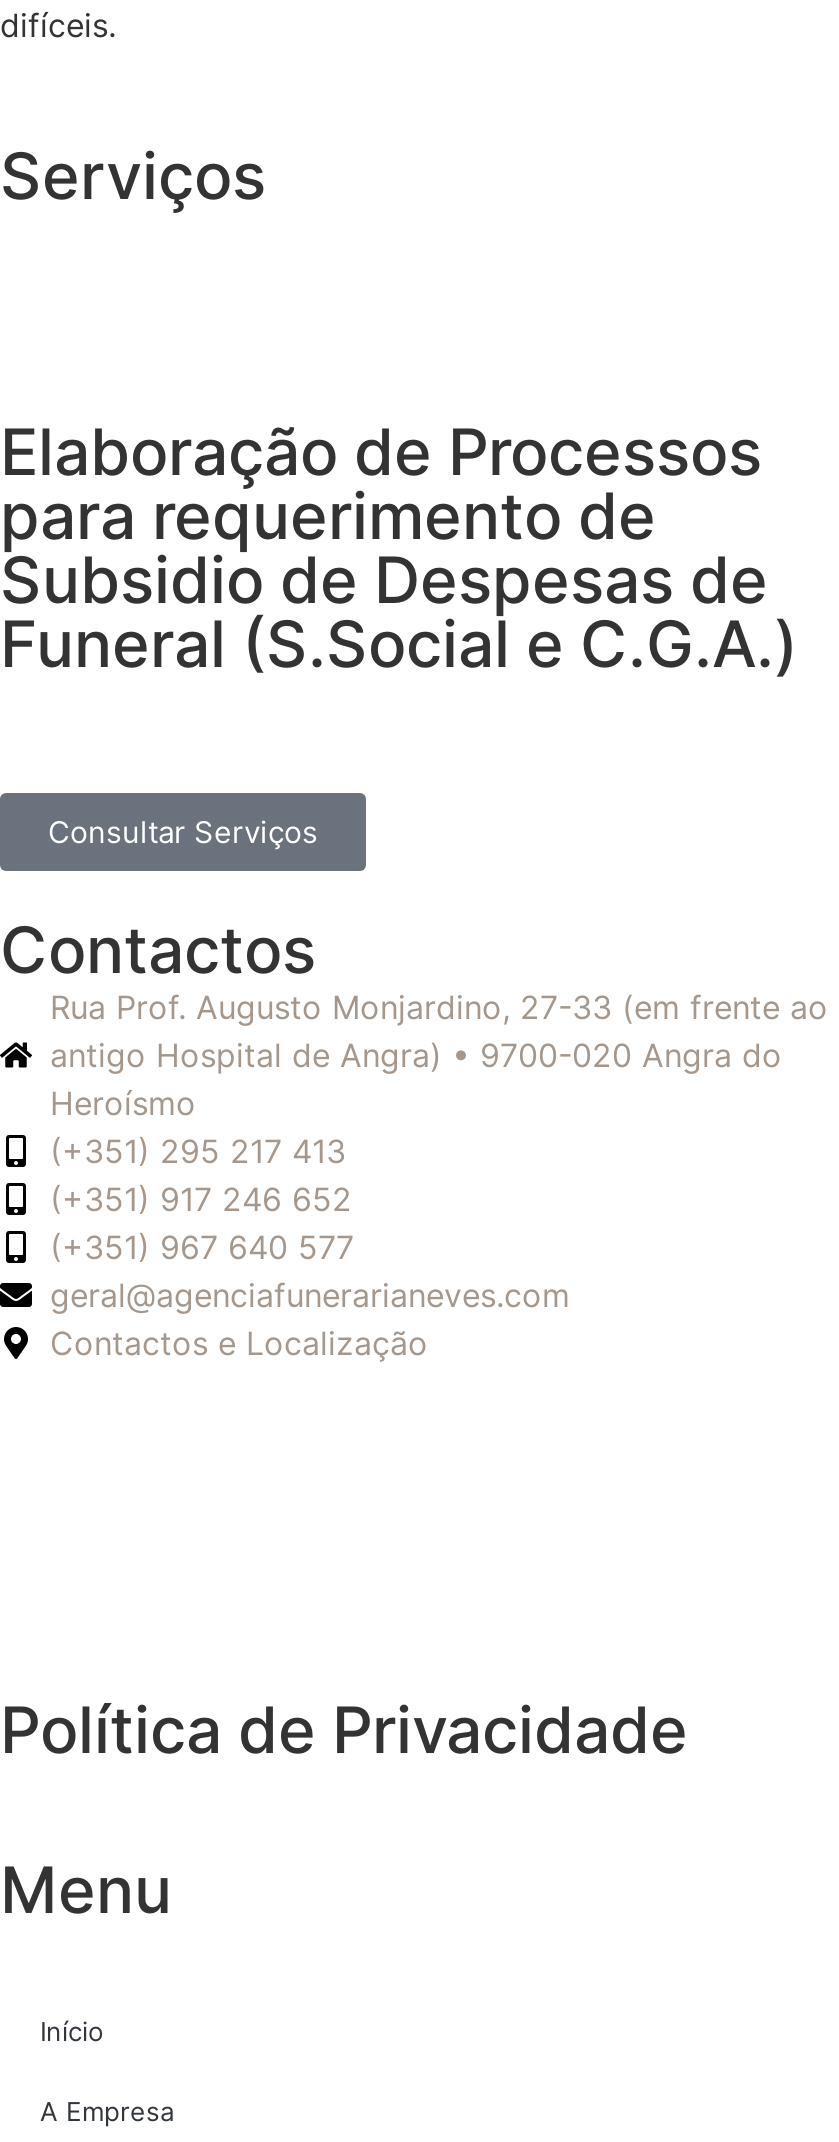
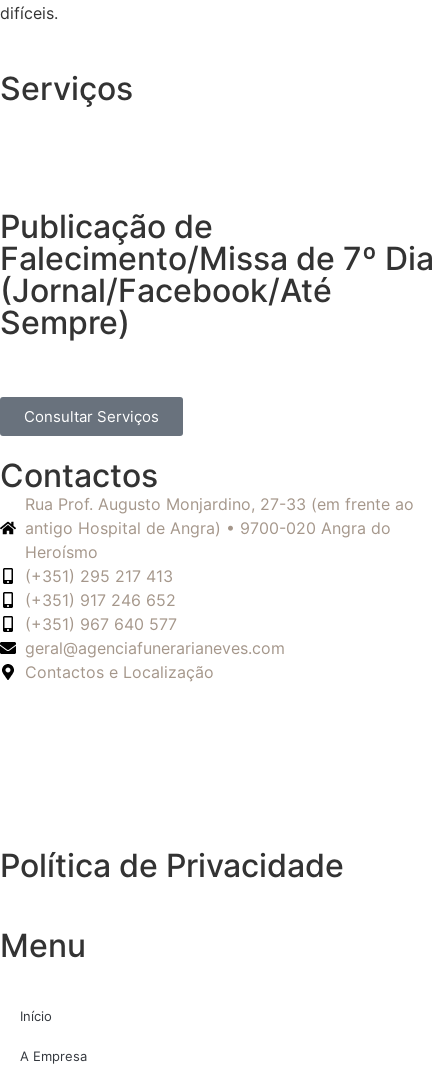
[0,414,798,684] Elaboração de Processos | para requerimento de | Subsidio de Despesas de | Funeral (S.Social e C.G.A.) -> [0,207,434,342] Publicação de | Falecimento/Missa de 7º Dia | (Jornal/Facebook/Até | Sempre)

